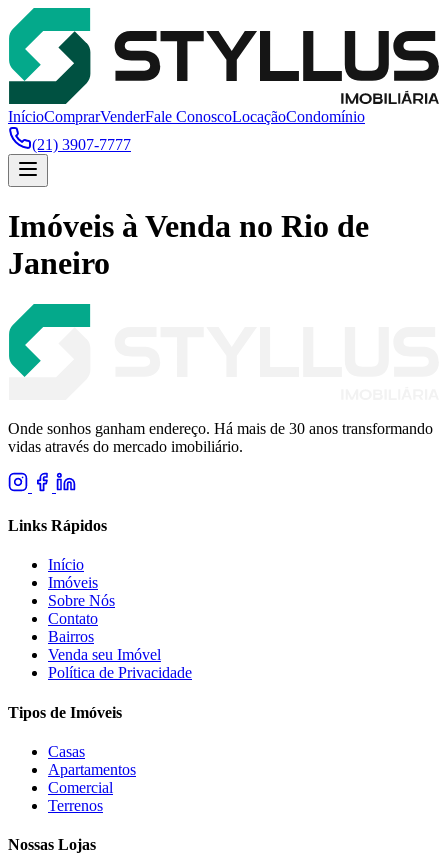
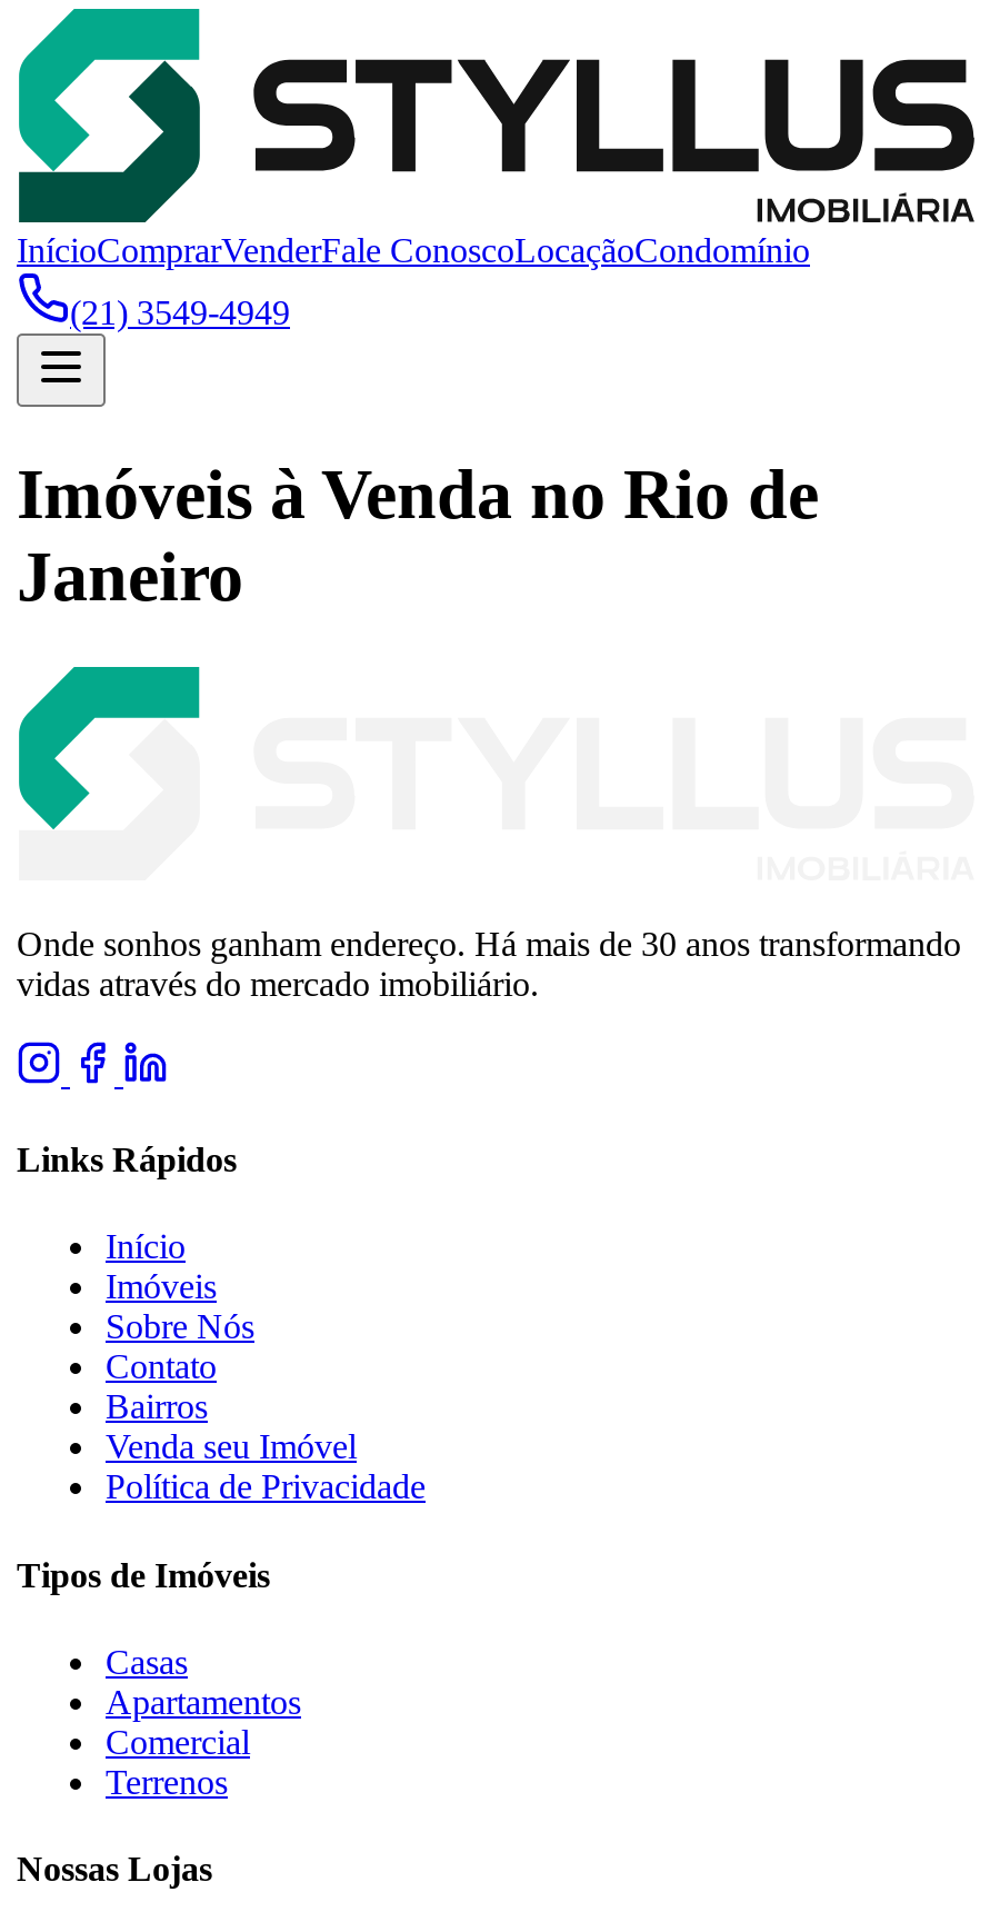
[32,136,131,153] (21) 3907-7777 -> [70,293,290,331] (21) 3549-4949

